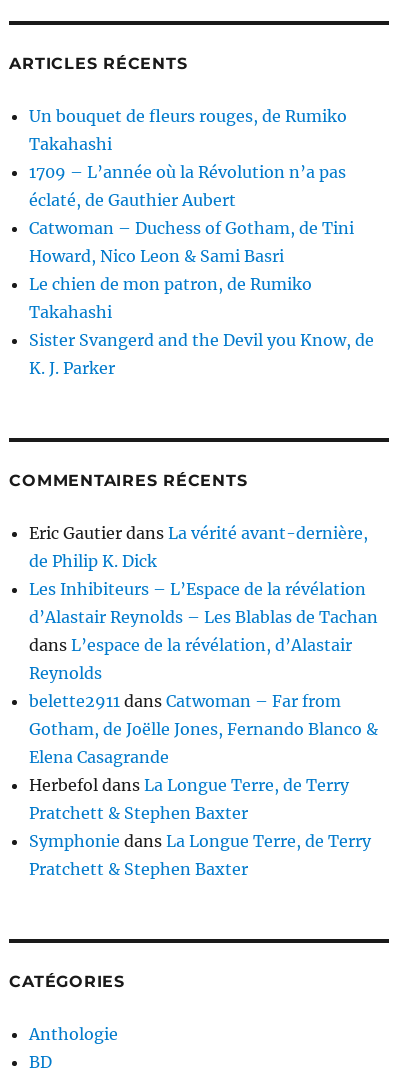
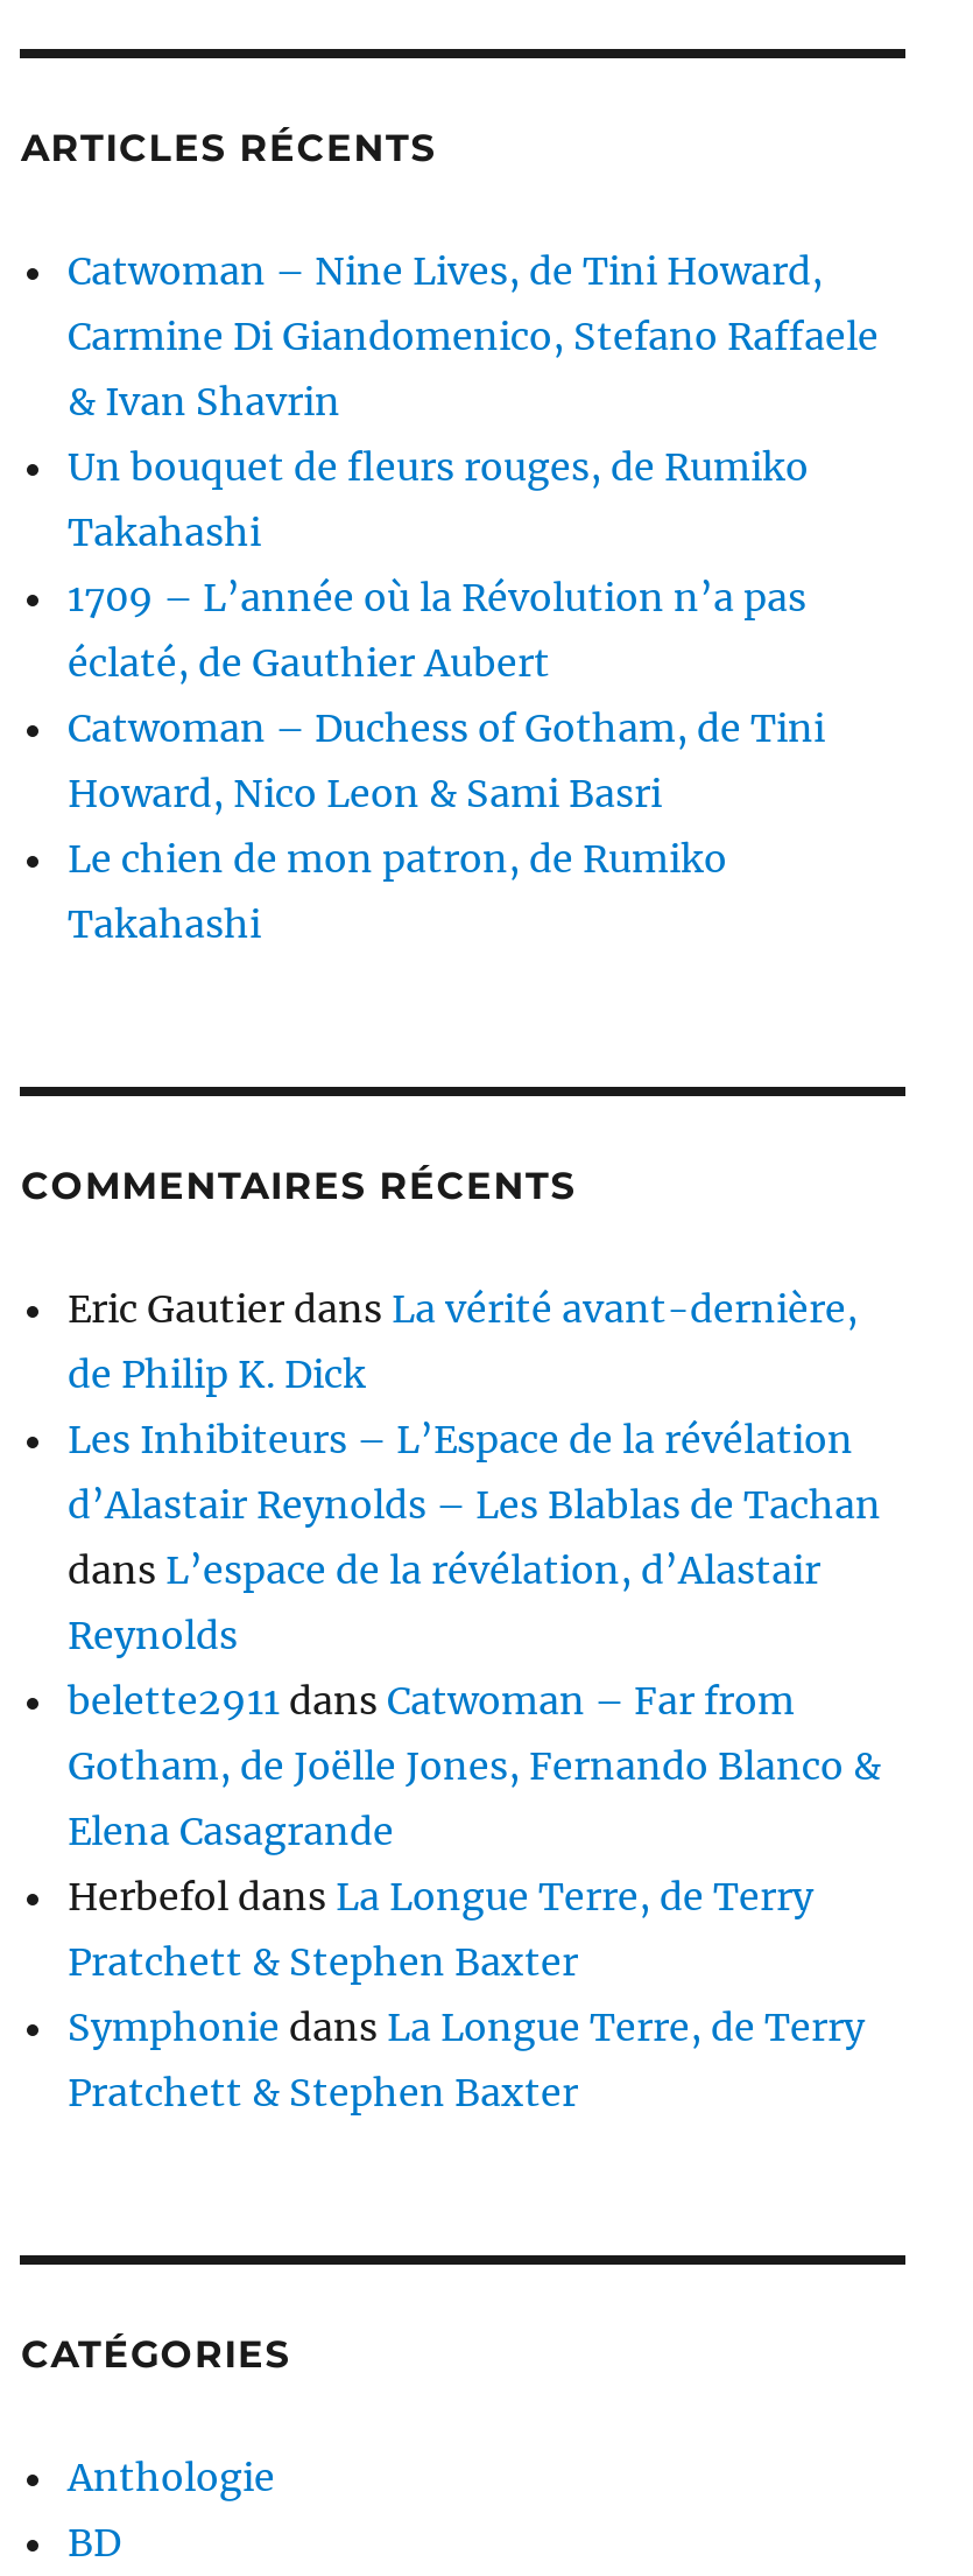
none -> [68,247,879,424] Catwoman – Nine Lives, de Tini Howard, | Carmine Di Giandomenico, Stefano Raffaele | & Ivan Shavrin
moved [29,106,354,322] -> [68,443,825,947]: Un bouquet de fleurs rouges, de Rumiko | Takahashi | 1709 – L’année où la Révolution n’a pas | éclaté, de Gauthier Aubert | Catwoman – Duchess of Gotham, de Tini | Howard, Nico Leon & Sami Basri | Le chien de mon patron, de Rumiko | Takahashi
[29,330,374,378] Sister Svangerd and the Devil you Know, de | K. J. Parker -> none

